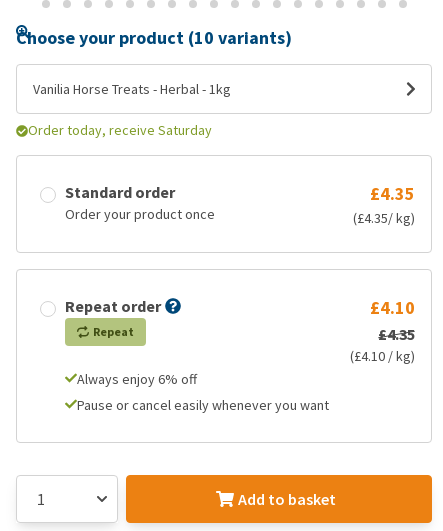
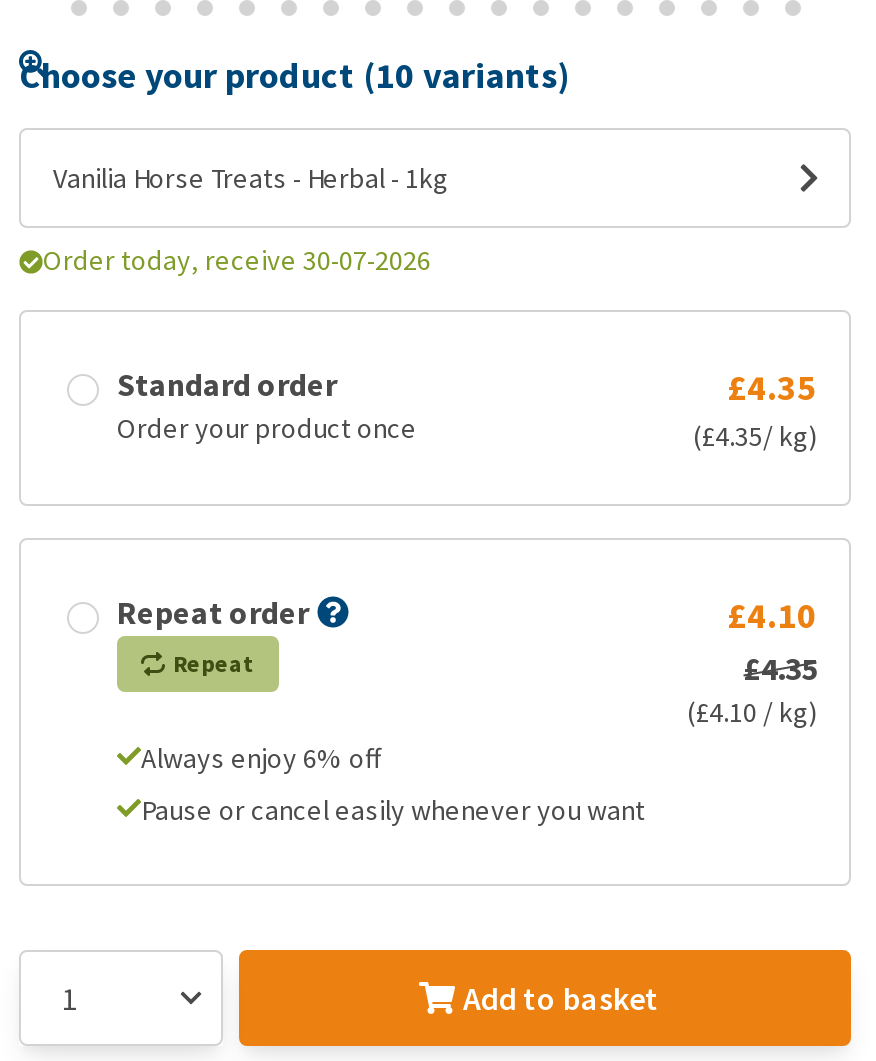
[28,121,212,139] Order today, receive Saturday -> [43,242,431,278] Order today, receive 30-07-2026

